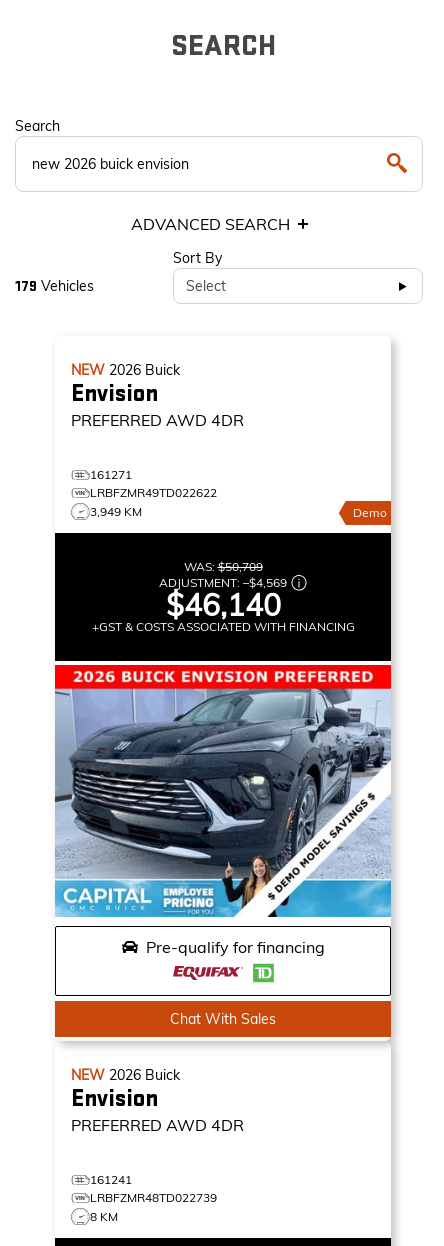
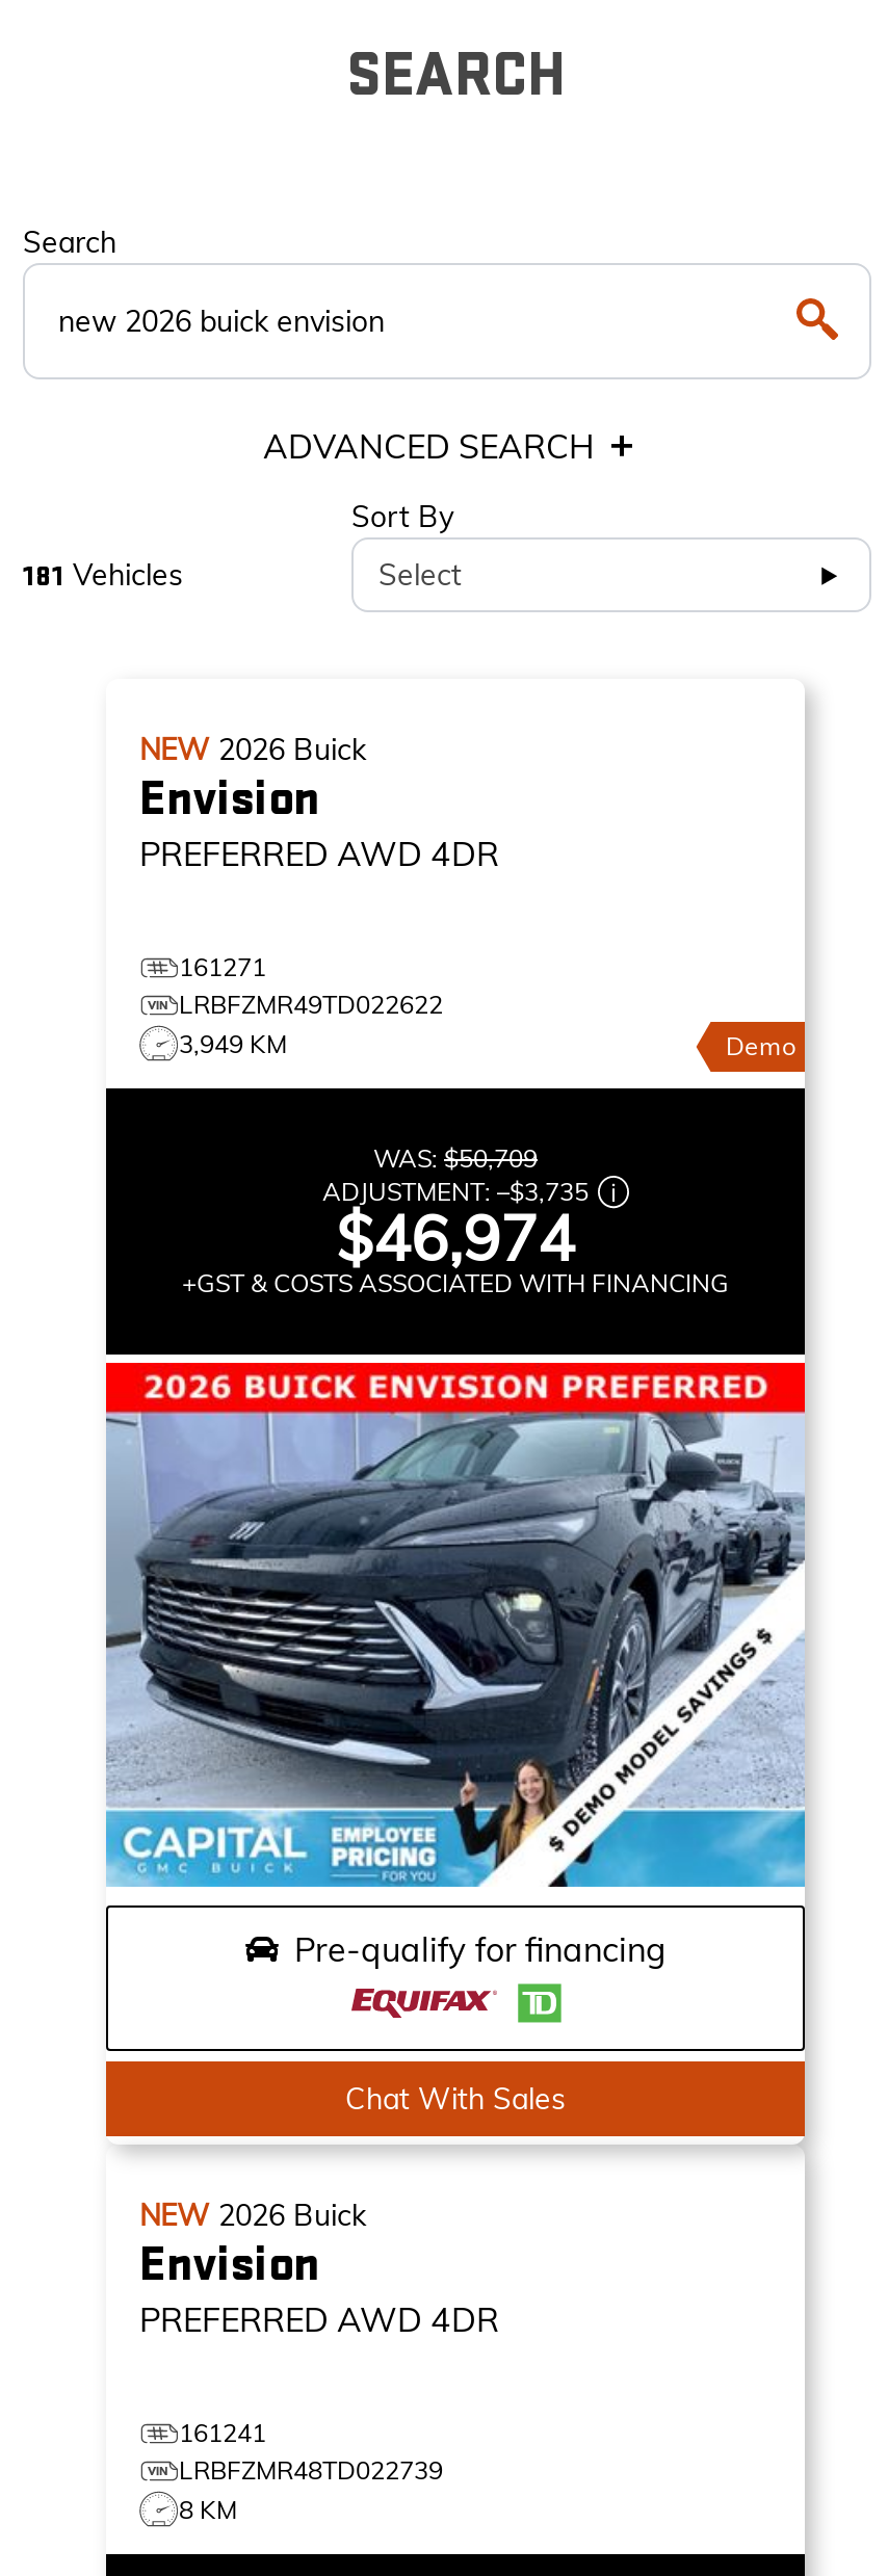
[15,276,94,294] 179 Vehicles -> [23,555,183,593] 181 Vehicles
[159,575,287,590] ADJUSTMENT: –$4,569 -> [322,1176,589,1207] ADJUSTMENT: –$3,735
[165,586,280,624] $46,140 -> [336,1199,575,1278] $46,974

